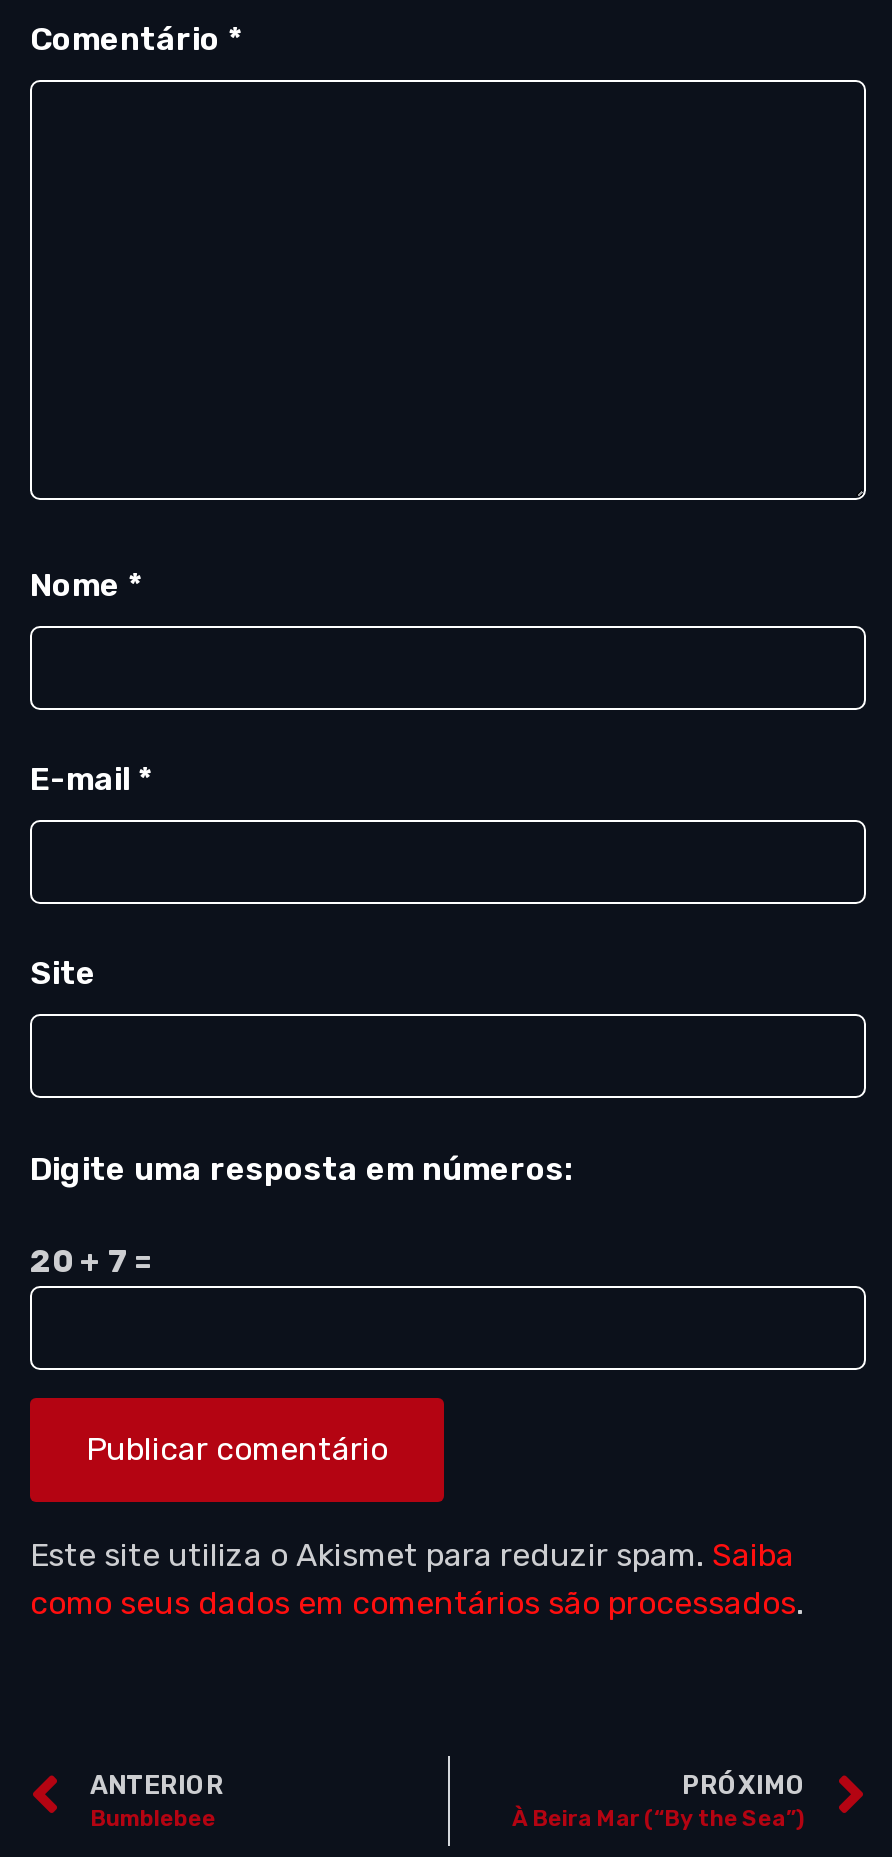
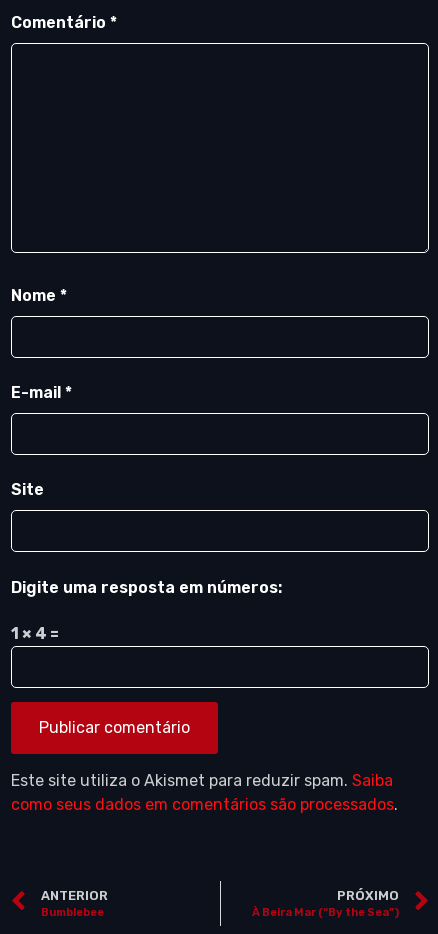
[30,1242,152,1280] 20 + 7 = -> [11,624,59,643] 1 × 4 =

